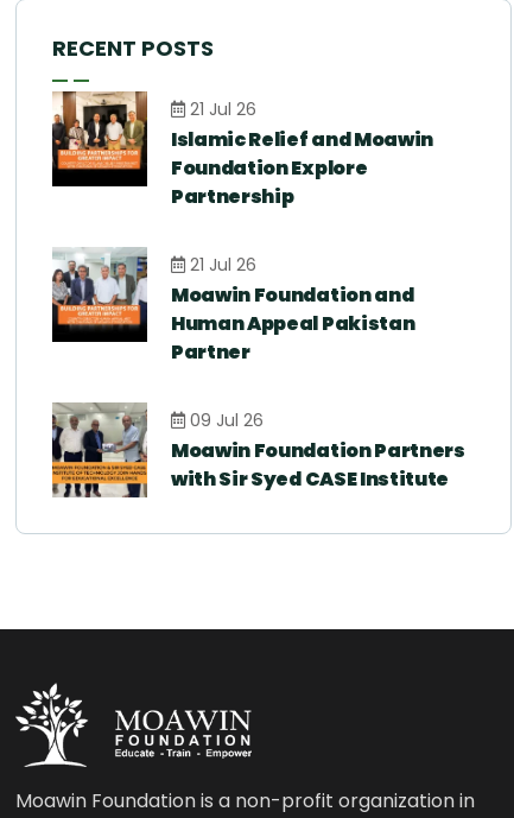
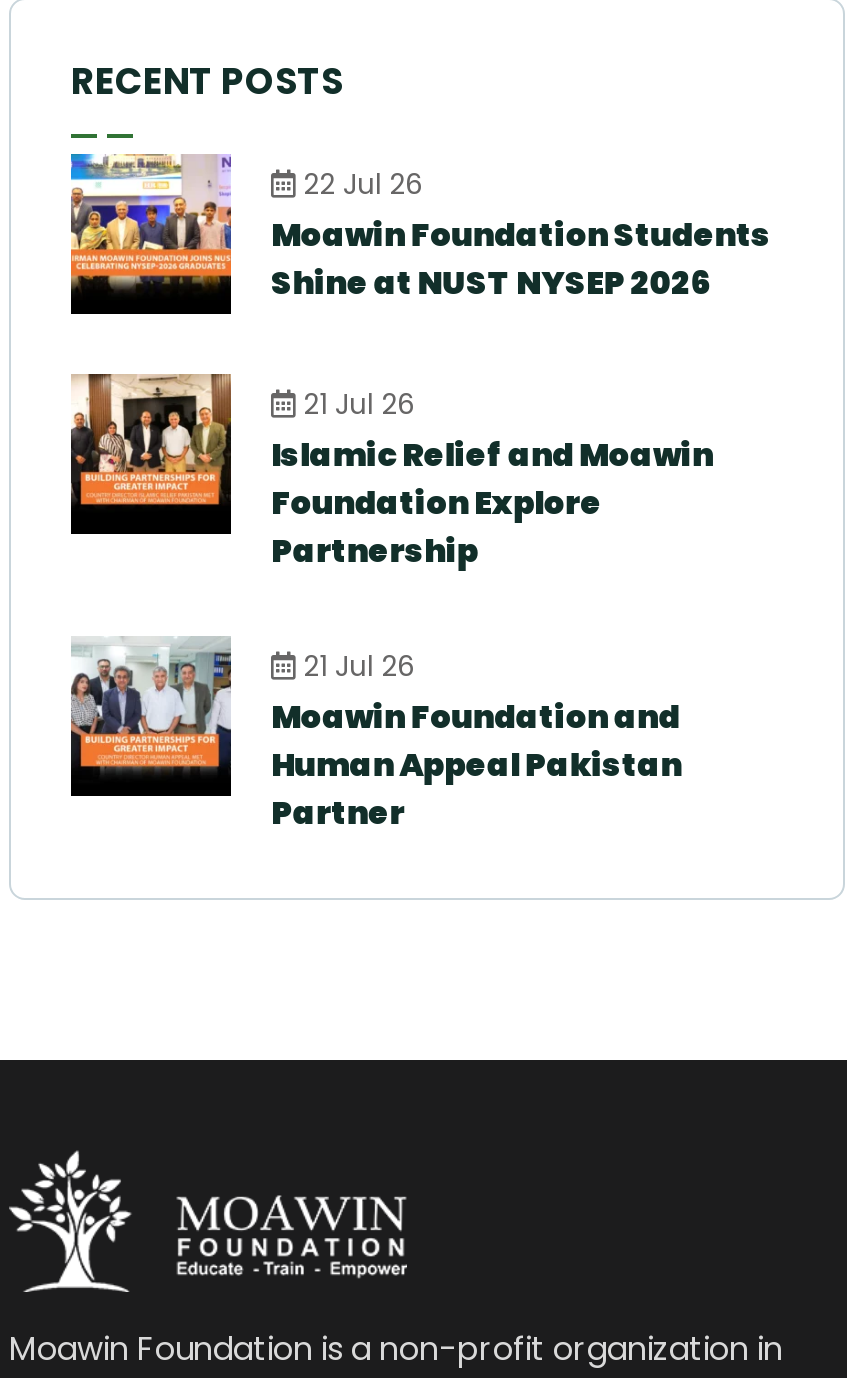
none -> [69,152,770,305] [image] | 22 Jul 26 | Moawin Foundation Students | Shine at NUST NYSEP 2026
moved [51,90,433,365] -> [69,372,713,835]: [image] | 21 Jul 26 | Islamic Relief and Moawin | ... | Human Appeal Pakistan | Partner
[51,402,465,499] [image] | 09 Jul 26 | Moawin Foundation Partners | with Sir Syed CASE Institute -> none

